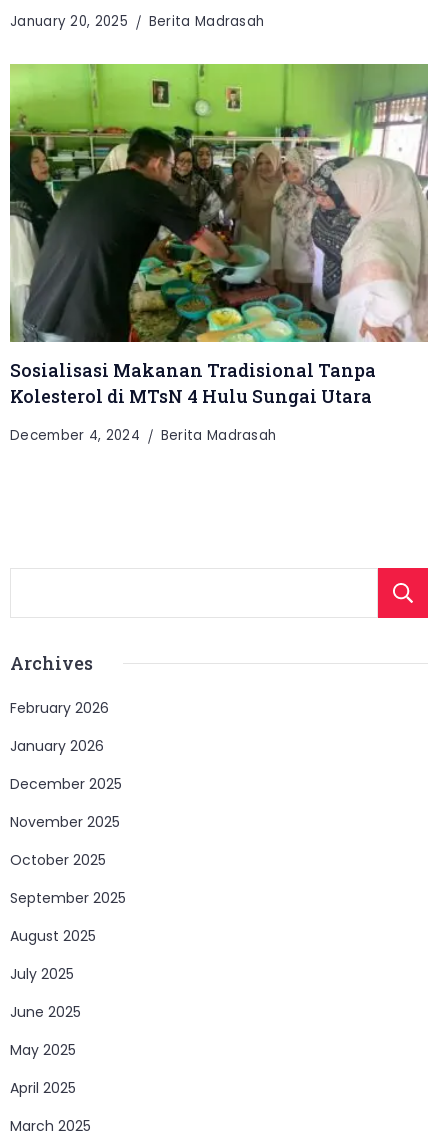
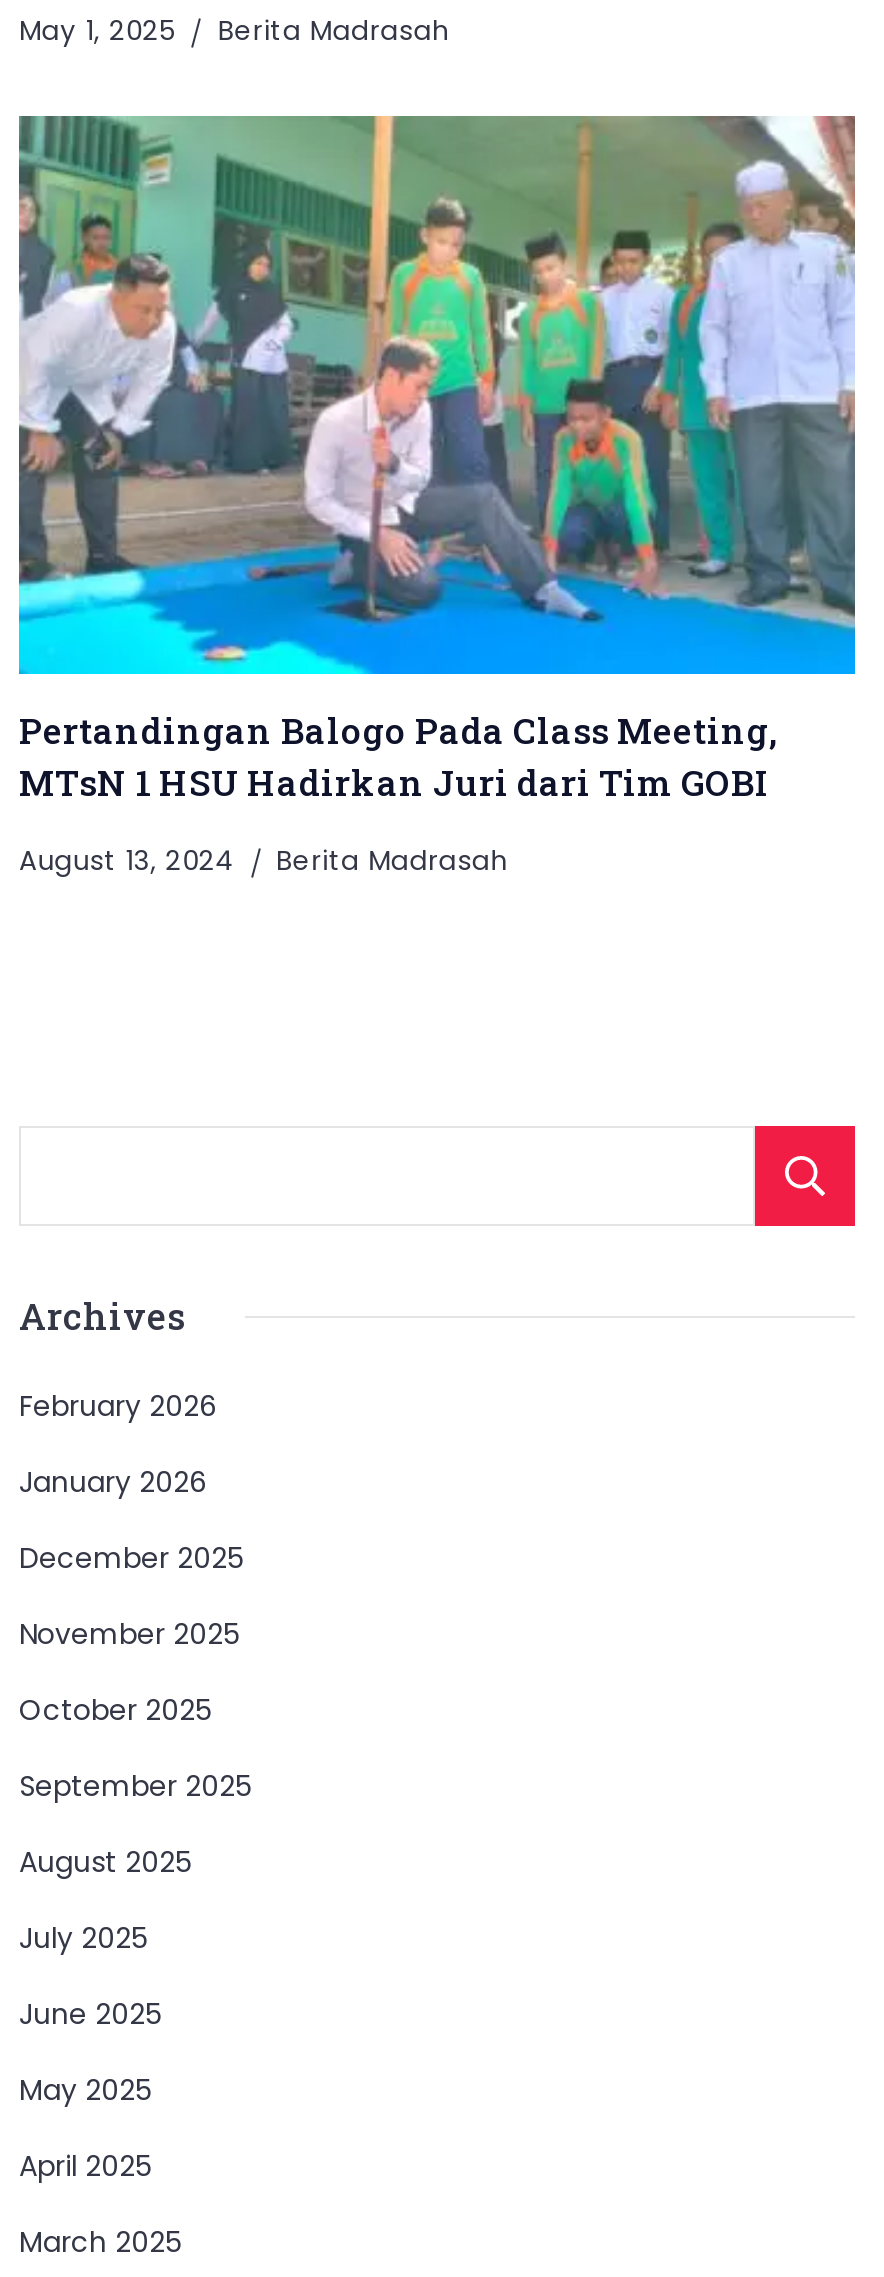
[10,12,264,31] January 20, 2025 Berita Madrasah -> [19,12,449,50] May 1, 2025 Berita Madrasah
[9,63,429,408] [image] | Sosialisasi Makanan Tradisional Tanpa | Kolesterol di MTsN 4 Hulu Sungai Utara -> [17,115,857,806] [image] | Pertandingan Balogo Pada Class Meeting, | MTsN 1 HSU Hadirkan Juri dari Tim GOBI
[10,426,276,445] December 4, 2024 Berita Madrasah -> [19,842,507,880] August 13, 2024 Berita Madrasah

